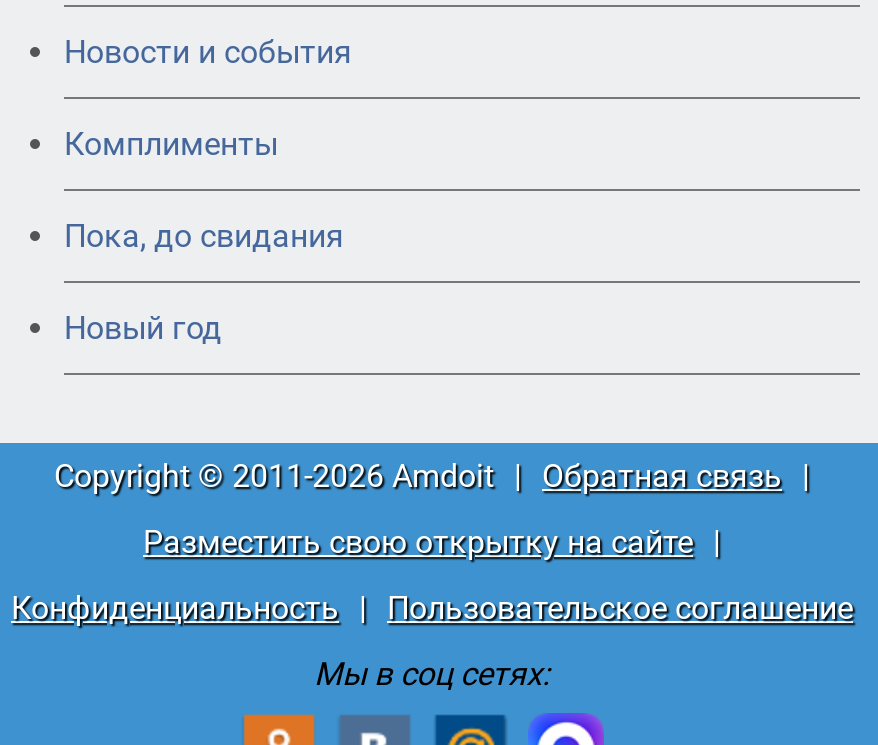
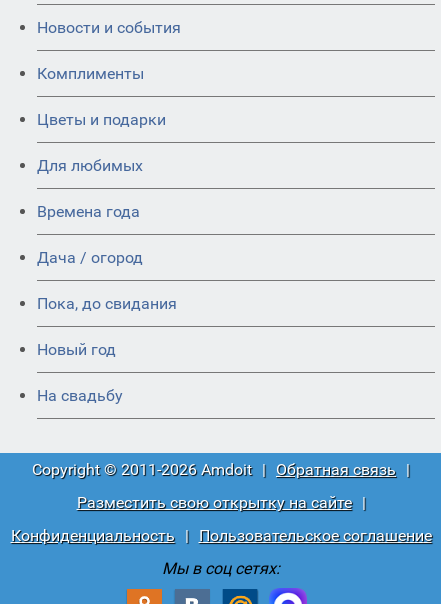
none -> [37,110,166,267] Цветы и подарки | Для любимых | Времена года | Дача / огород
none -> [37,386,123,405] На свадьбу

